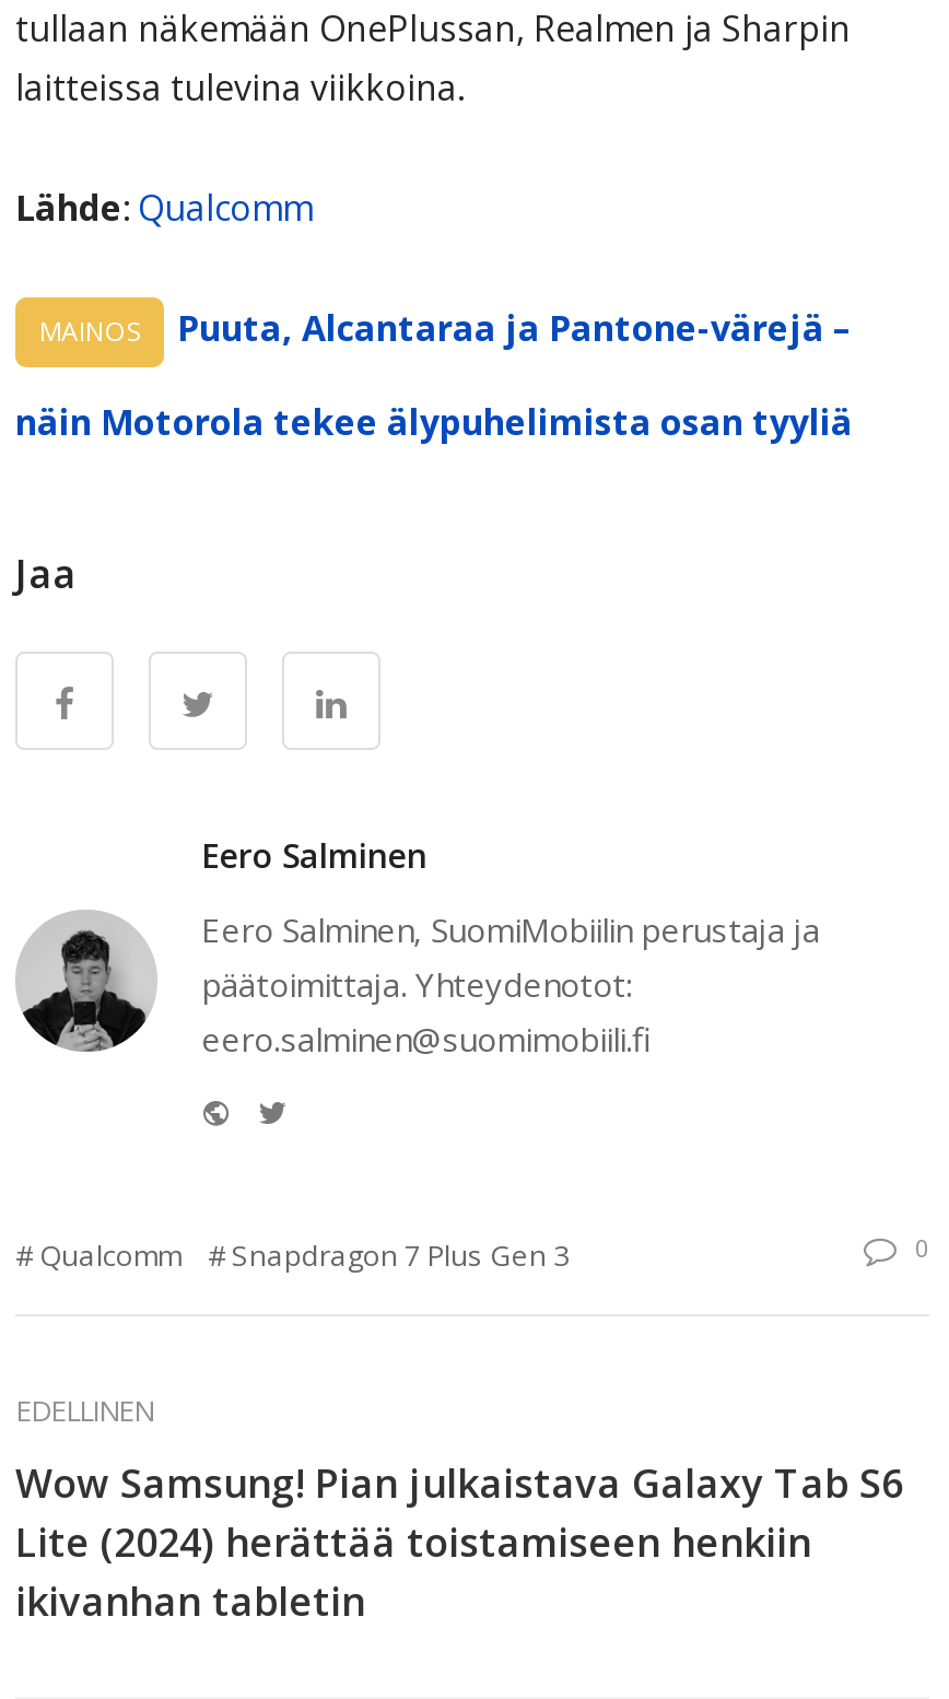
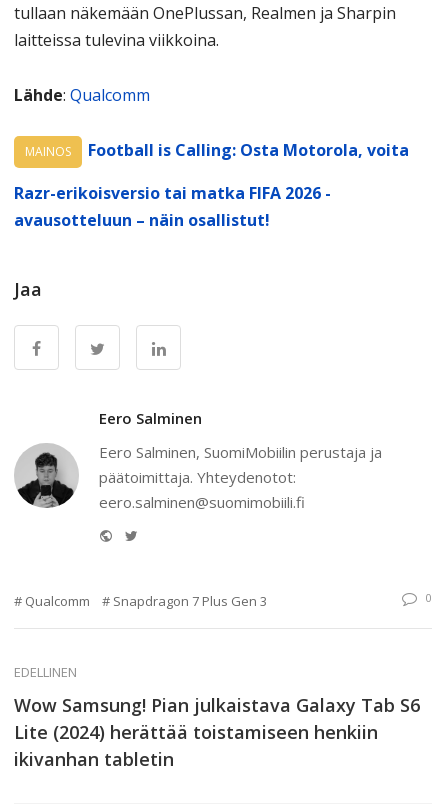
[177,304,853,352] Puuta, Alcantaraa ja Pantone-värejä – -> [88,139,409,161] Football is Calling: Osta Motorola, voita
[15,398,853,446] näin Motorola tekee älypuhelimista osan tyyliä -> [14,182,331,231] Razr-erikoisversio tai matka FIFA 2026 - | avausotteluun – näin osallistut!

